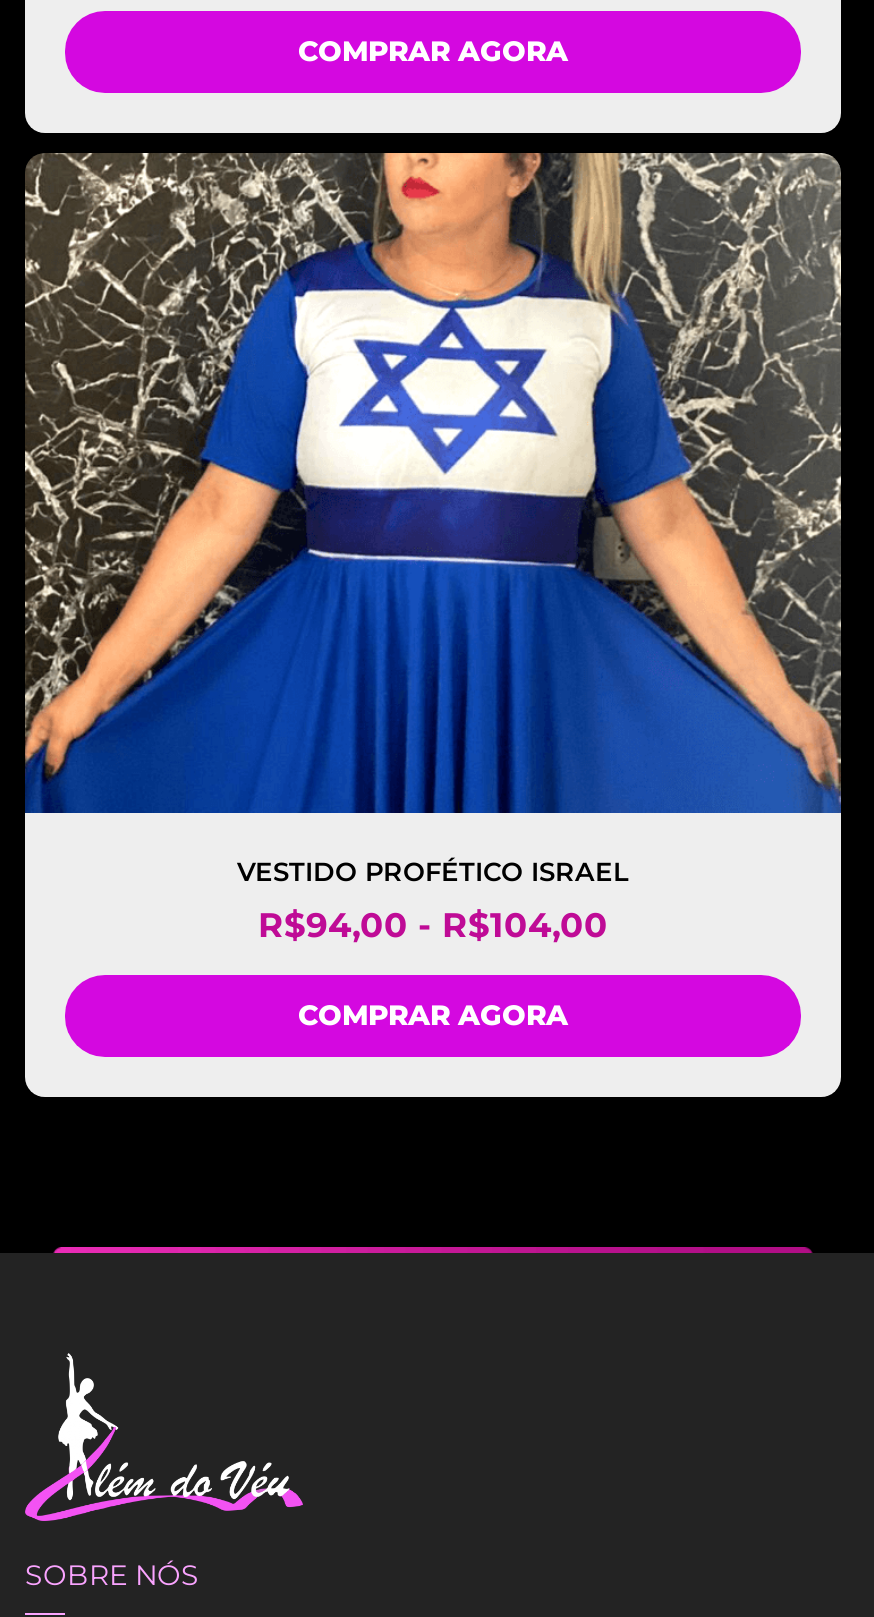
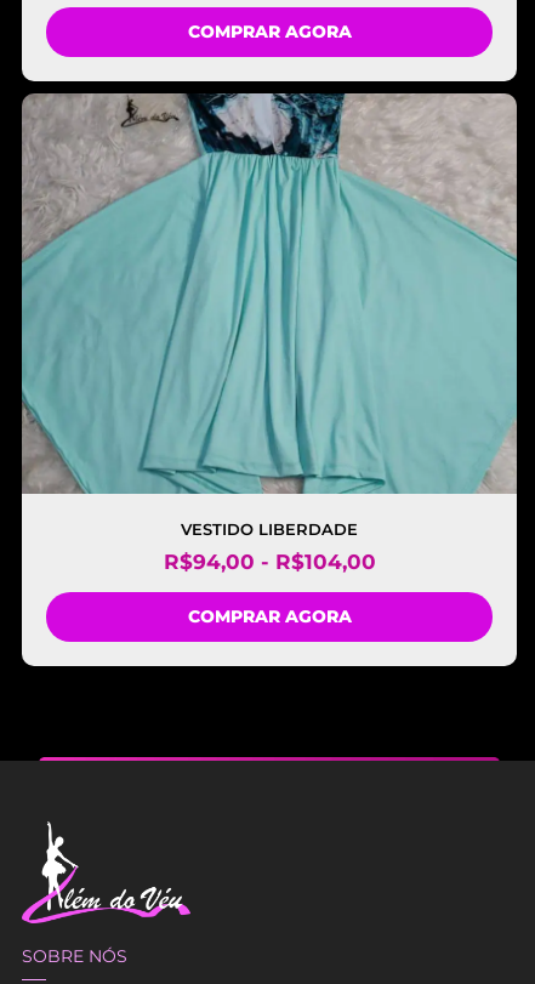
[23,151,843,888] [image] | VESTIDO PROFÉTICO ISRAEL -> [21,92,518,539] [image] | VESTIDO LIBERDADE

